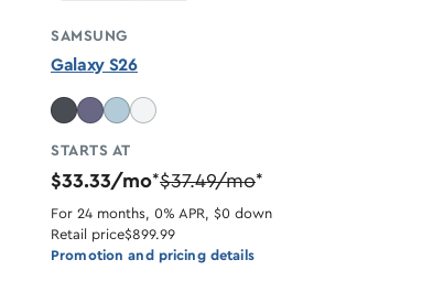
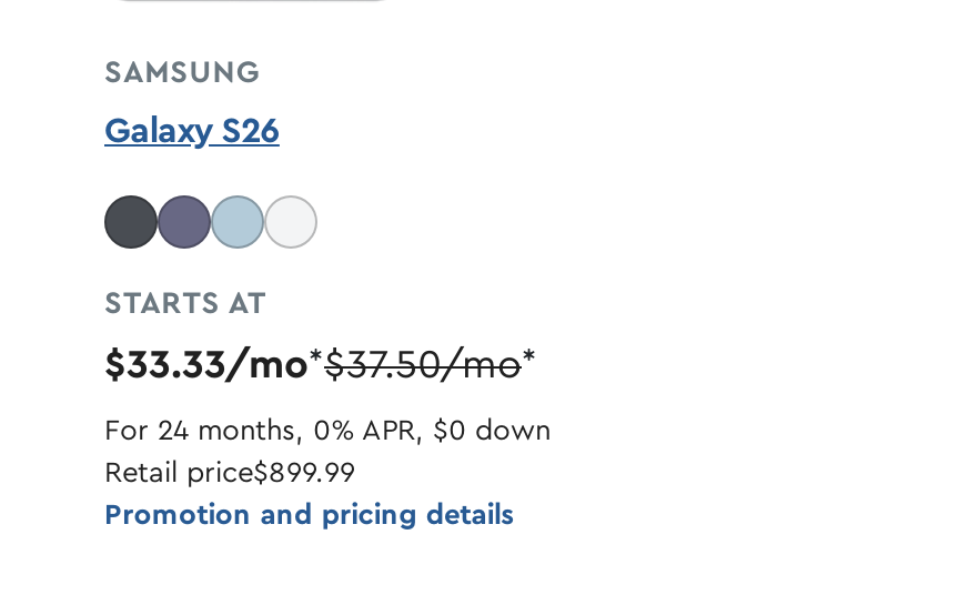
[51,171,263,191] $33.33/mo*$37.49/mo* -> [104,344,537,384] $33.33/mo*$37.50/mo*

